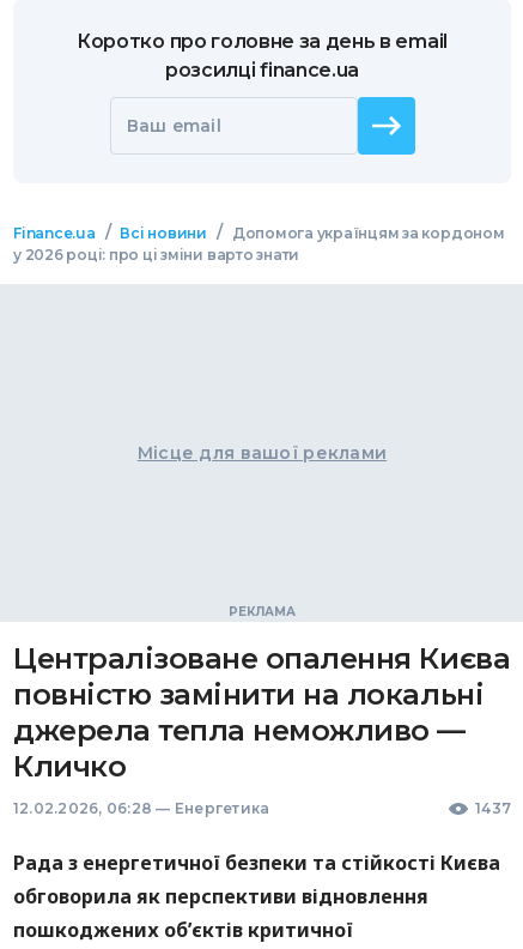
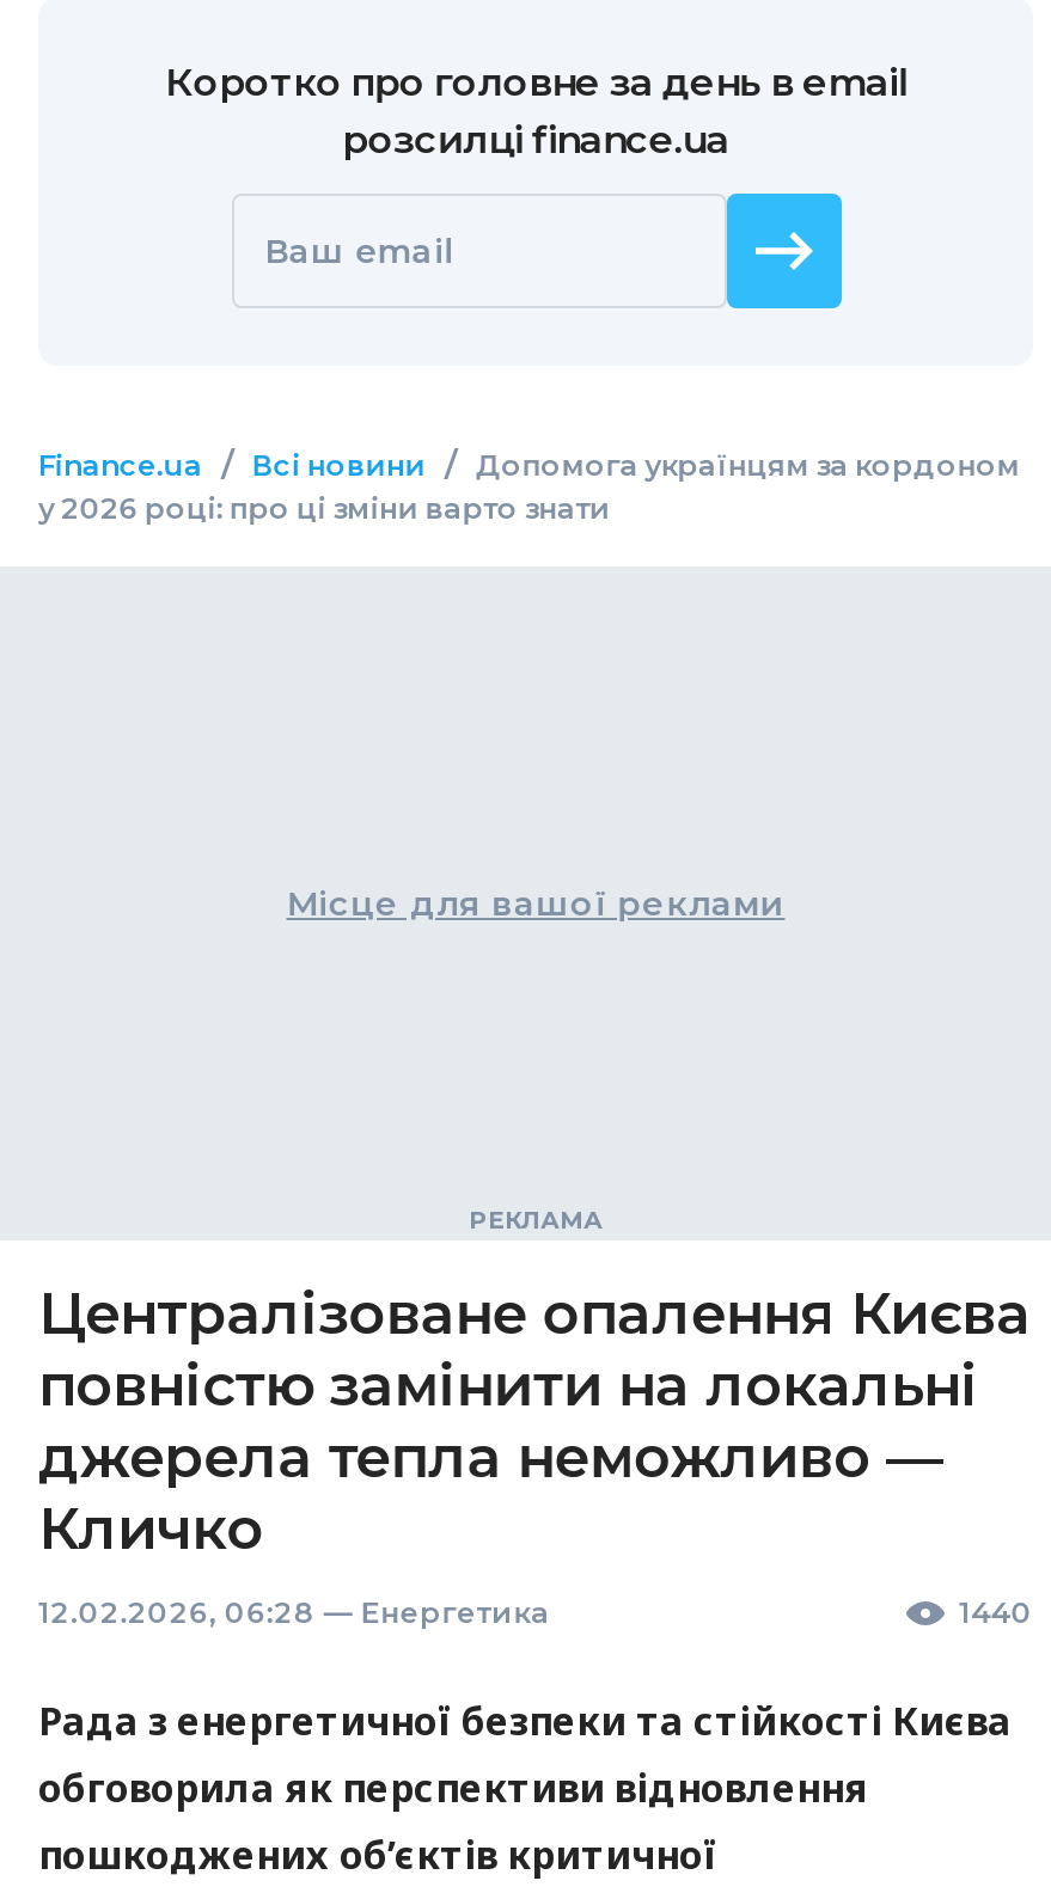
[475,800,511,818] 1437 -> [959,1595,1033,1631] 1440

